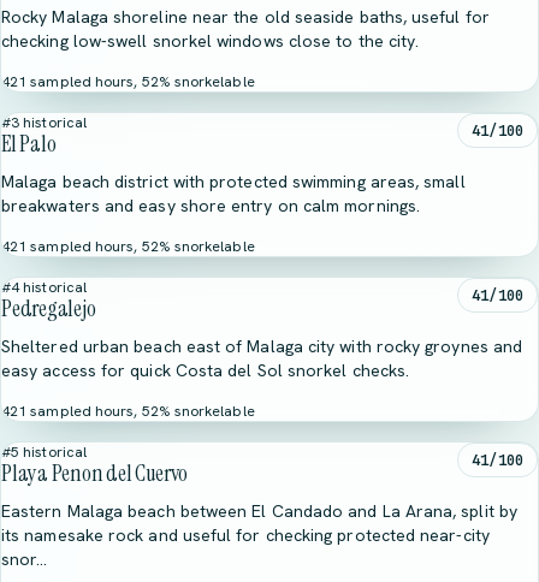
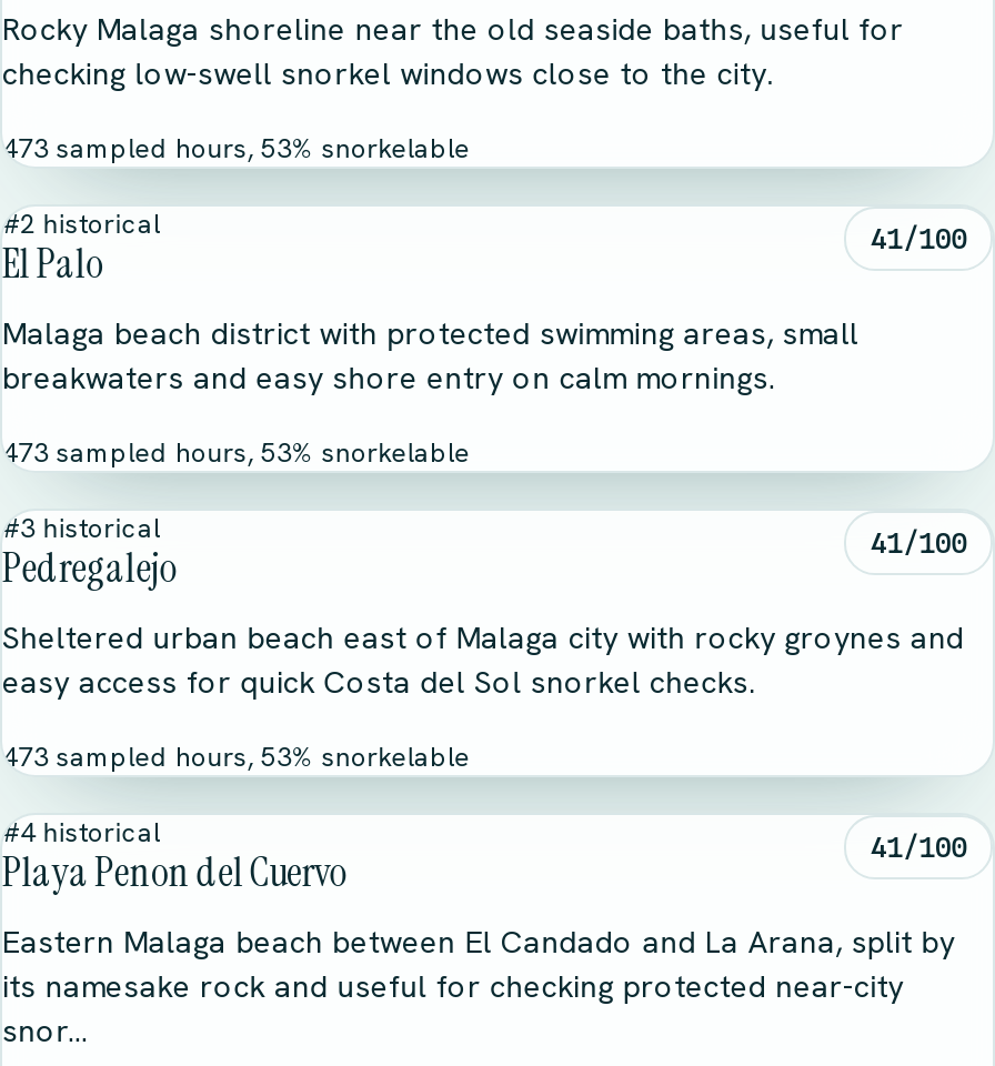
[1,73,255,92] 421 sampled hours, 52% snorkelable -> [2,132,470,167] 473 sampled hours, 53% snorkelable
[1,114,87,133] #3 historical -> [2,207,160,243] #2 historical
[1,237,255,257] 421 sampled hours, 52% snorkelable -> [2,436,470,472] 473 sampled hours, 53% snorkelable
[1,278,87,297] #4 historical -> [2,512,160,547] #3 historical
[1,402,255,421] 421 sampled hours, 52% snorkelable -> [2,740,470,776] 473 sampled hours, 53% snorkelable
[1,443,87,462] #5 historical -> [2,816,160,851] #4 historical

